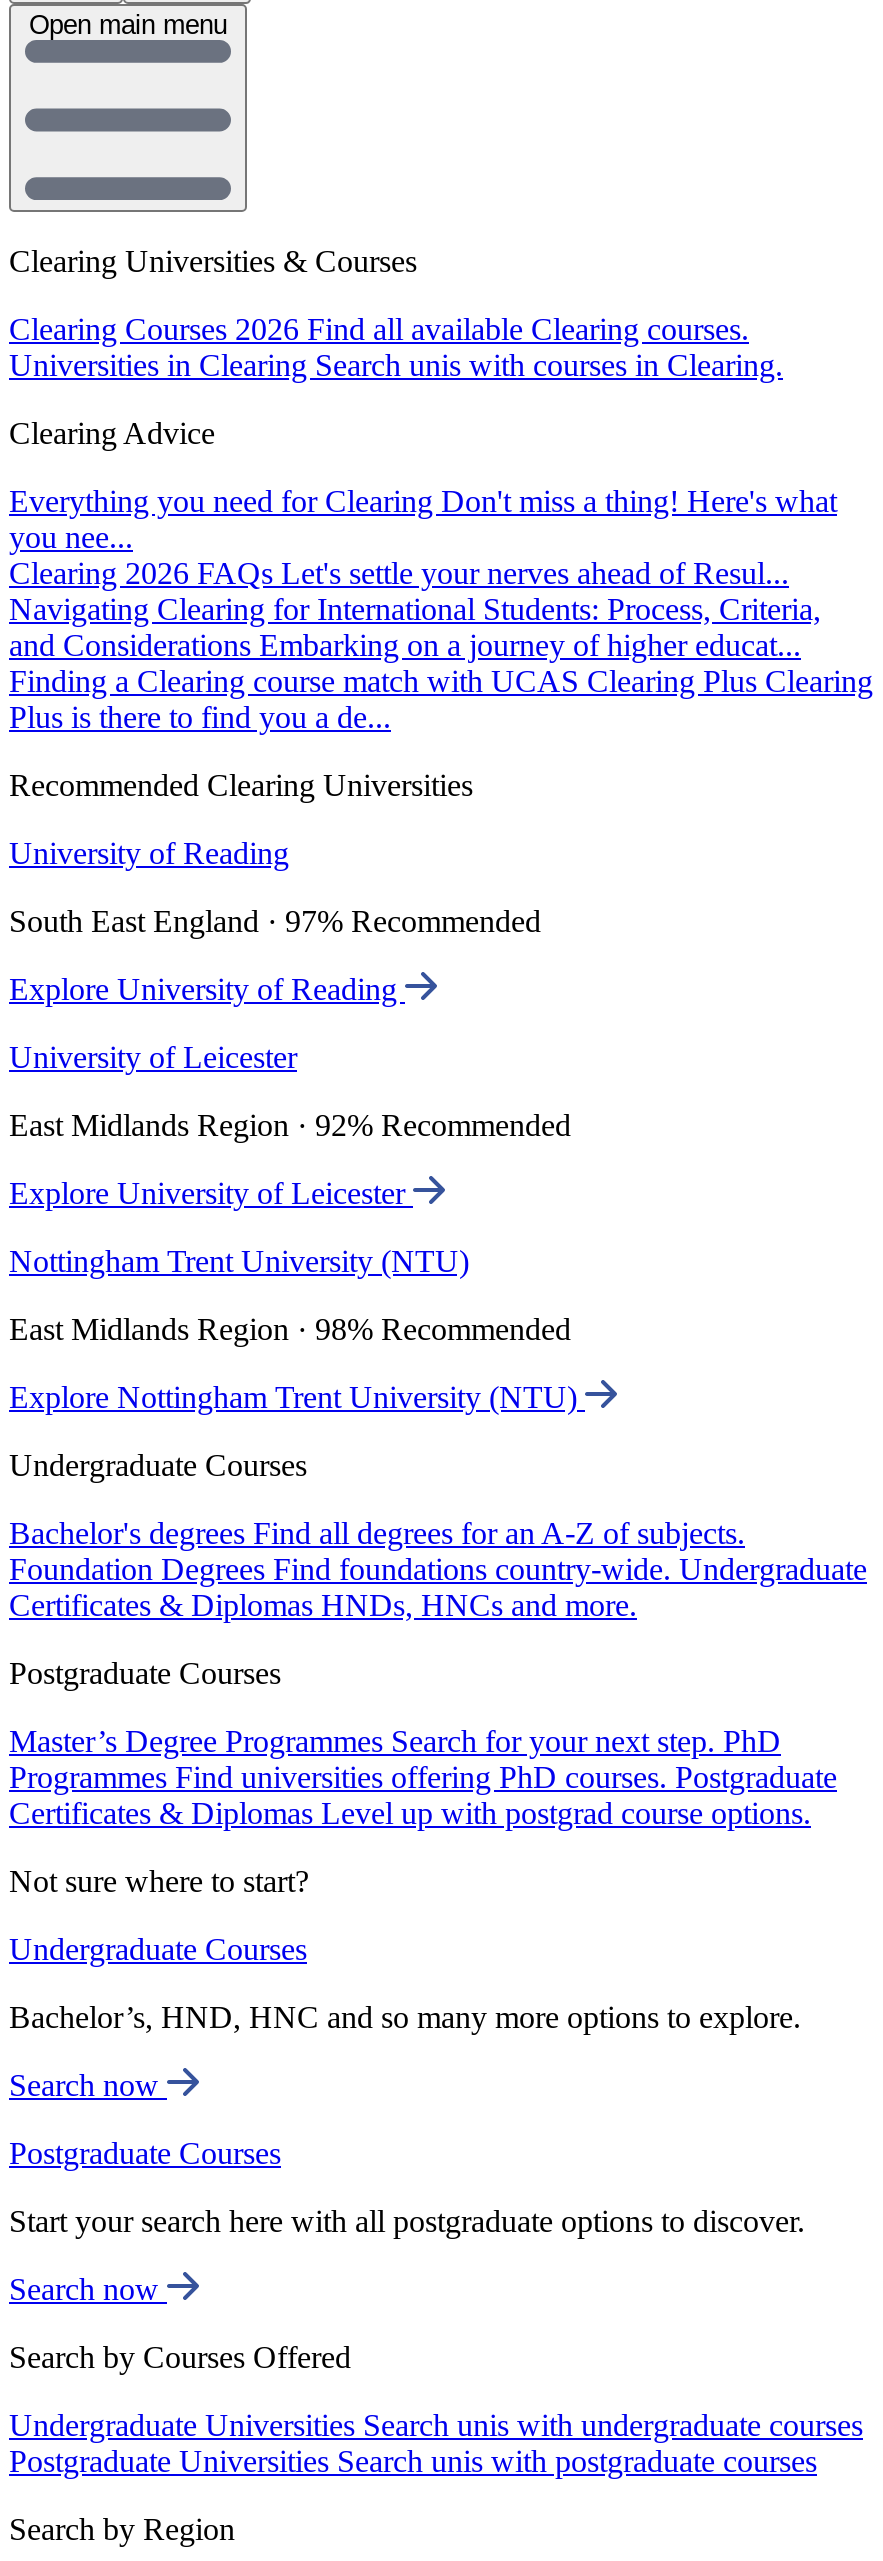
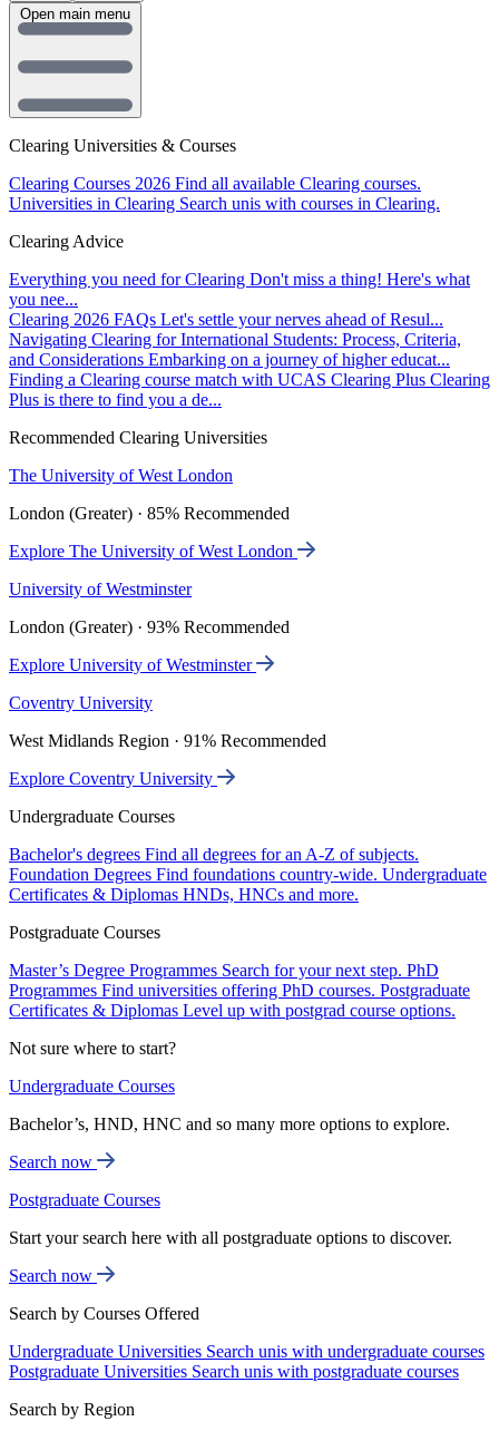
[9,836,289,870] University of Reading -> [9,466,233,485] The University of West London
[9,904,541,938] South East England · 97% Recommended -> [9,504,290,523] London (Greater) · 85% Recommended
[9,972,405,1006] Explore University of Reading -> [9,542,297,561] Explore The University of West London
[9,1040,297,1074] University of Leicester -> [9,580,192,599] University of Westminster
[9,1108,571,1142] East Midlands Region · 92% Recommended -> [9,618,290,636] London (Greater) · 93% Recommended
[9,1176,413,1210] Explore University of Leicester -> [9,655,256,674] Explore University of Westminster
[9,1244,469,1278] Nottingham Trent University (NTU) -> [9,693,153,712] Coventry University
[9,1312,571,1346] East Midlands Region · 98% Recommended -> [9,731,326,750] West Midlands Region · 91% Recommended
[9,1380,585,1414] Explore Nottingham Trent University (NTU) -> [9,769,217,788] Explore Coventry University

